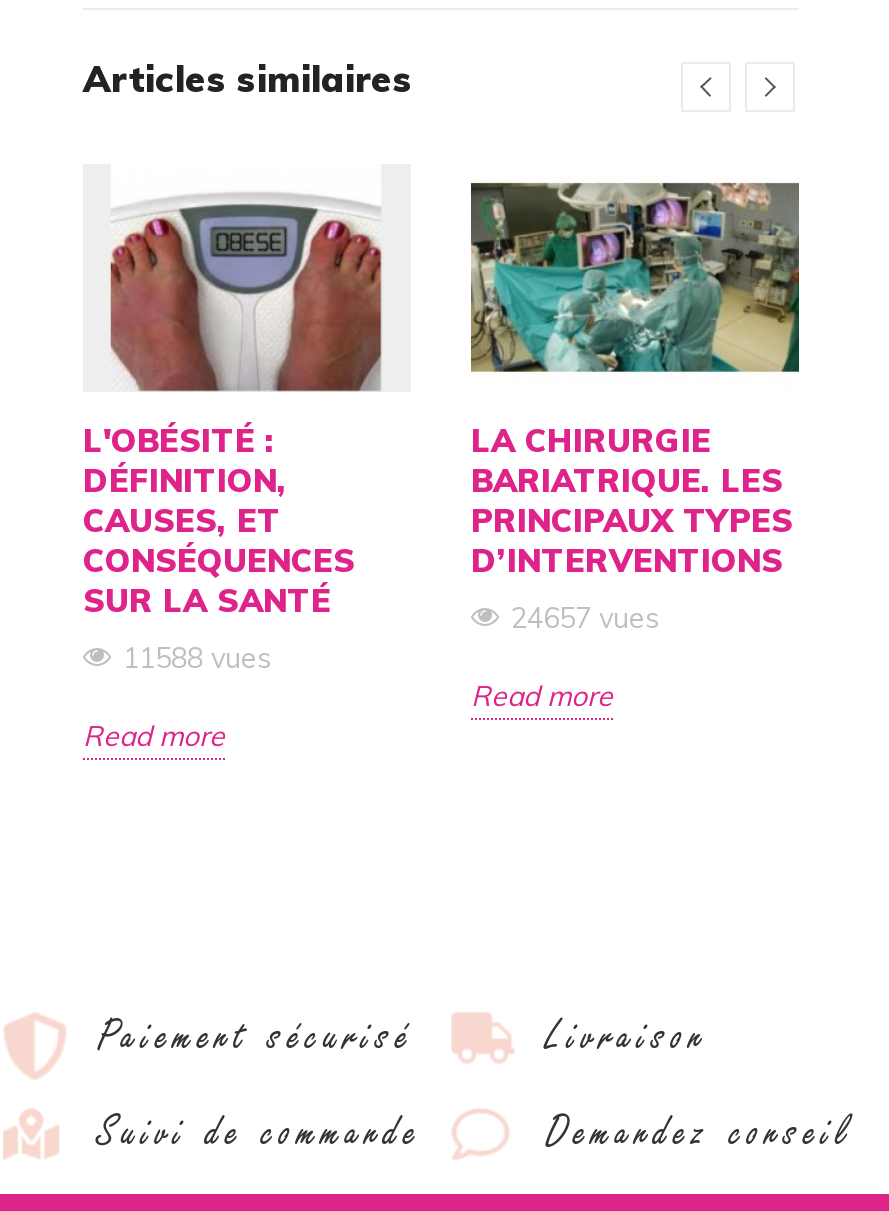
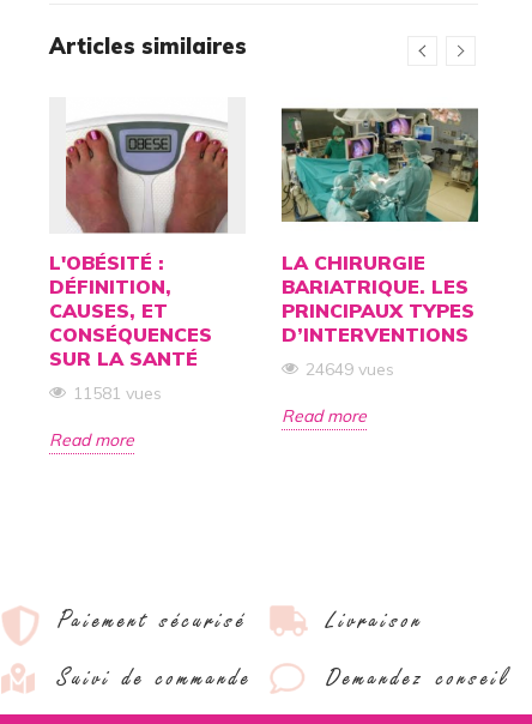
[511,600,659,636] 24657 vues -> [306,358,394,380] 24649 vues
[123,640,271,676] 11588 vues -> [73,382,162,404] 11581 vues

